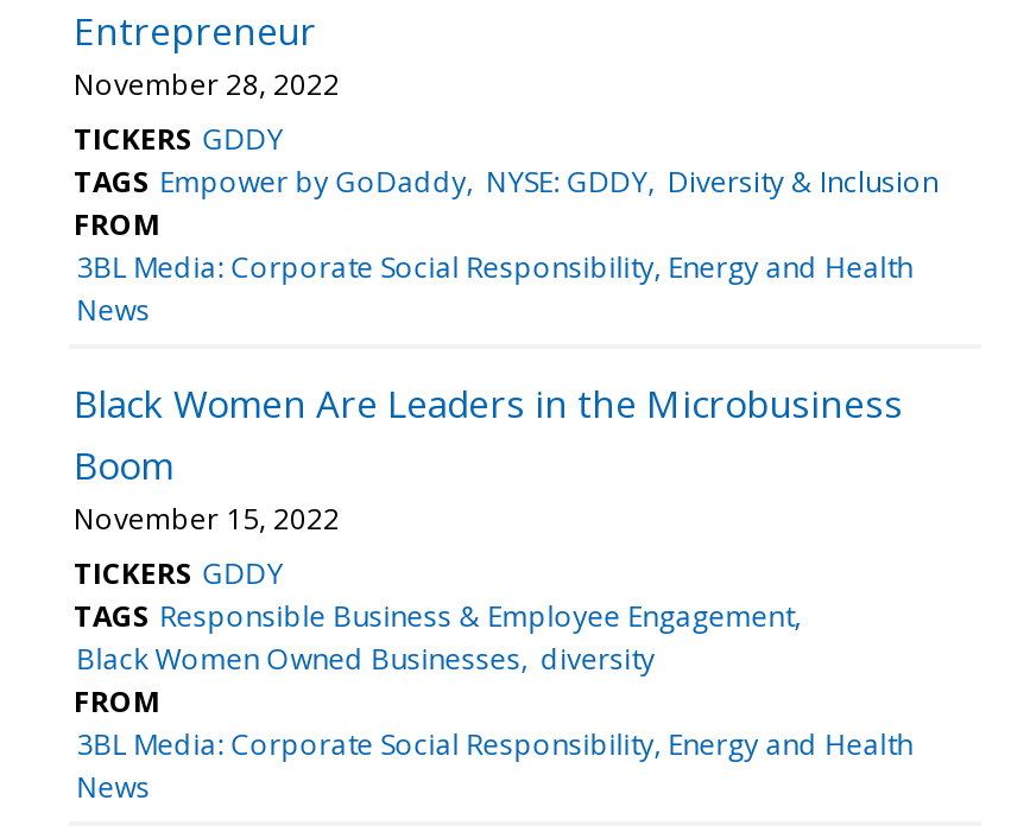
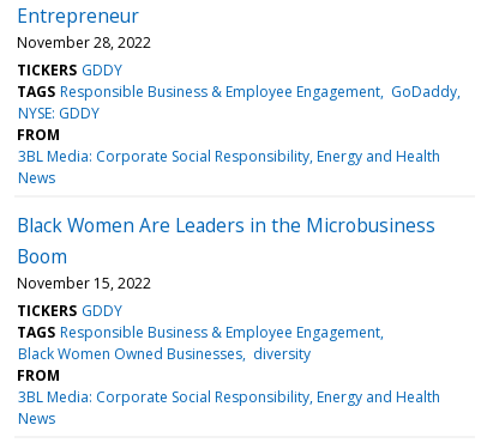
[74,161,938,201] TAGS Empower by GoDaddy NYSE: GDDY Diversity & Inclusion -> [17,81,457,123] TAGS Responsible Business & Employee Engagement GoDaddy | NYSE: GDDY

